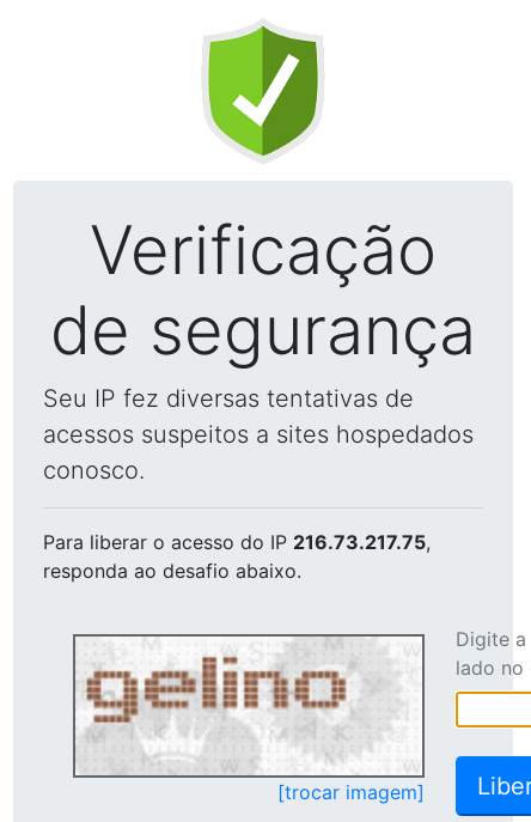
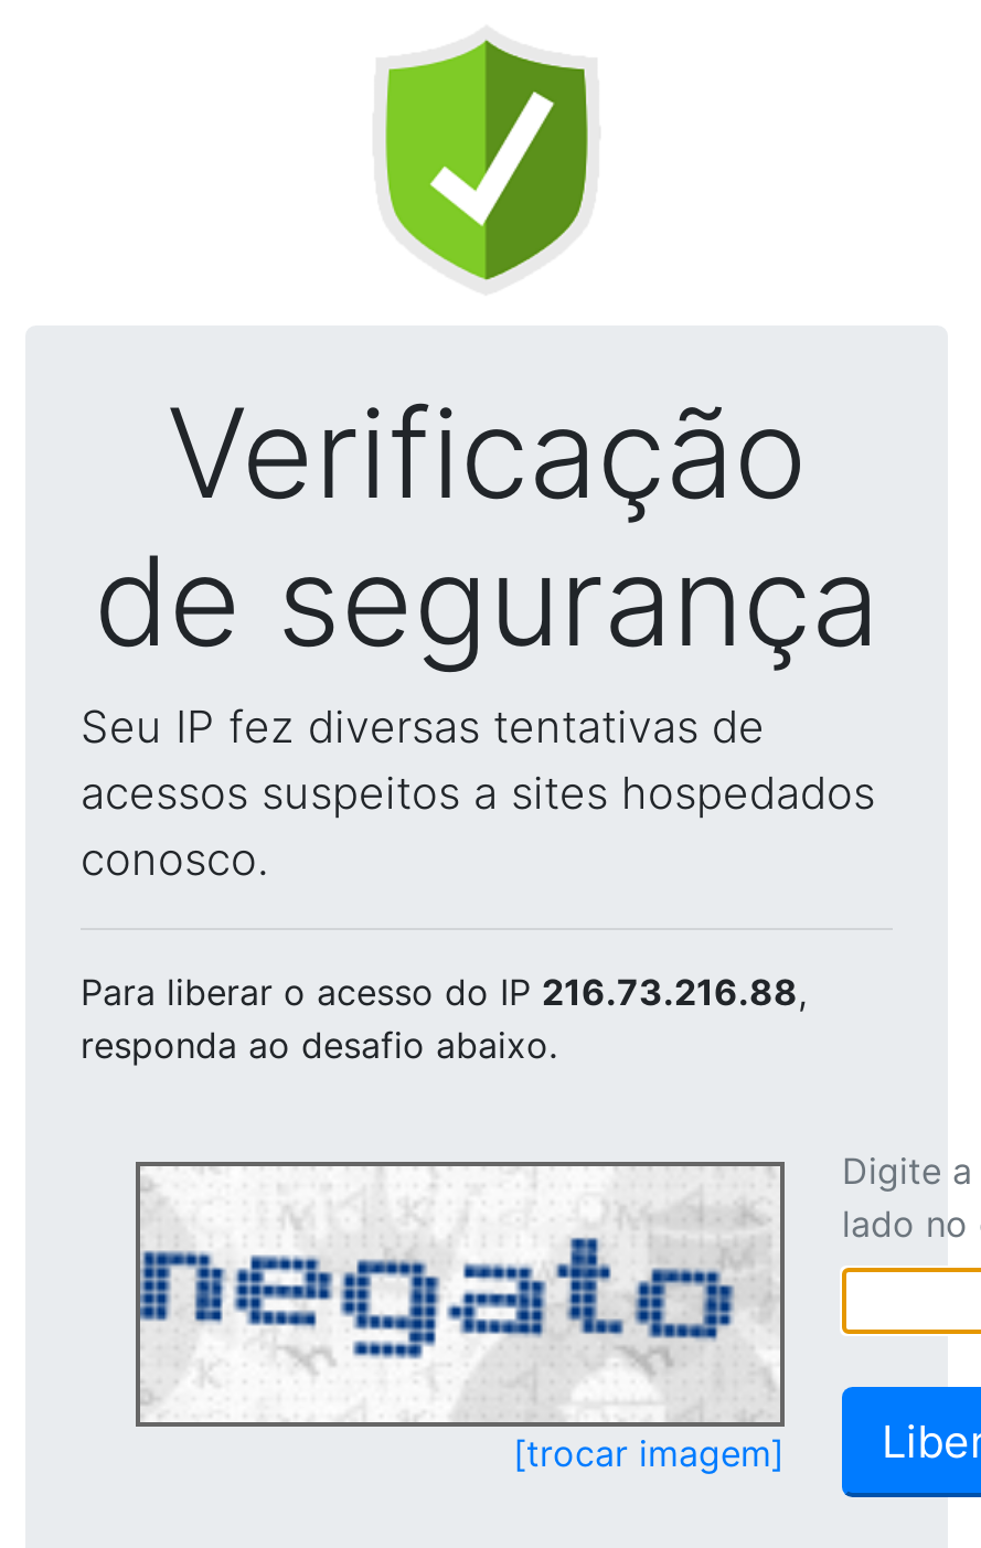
[43,530,431,554] Para liberar o acesso do IP 216.73.217.75, -> [81,970,807,1014] Para liberar o acesso do IP 216.73.216.88,
[75,639,420,774] [image] -> [138,1171,776,1420] [image]

